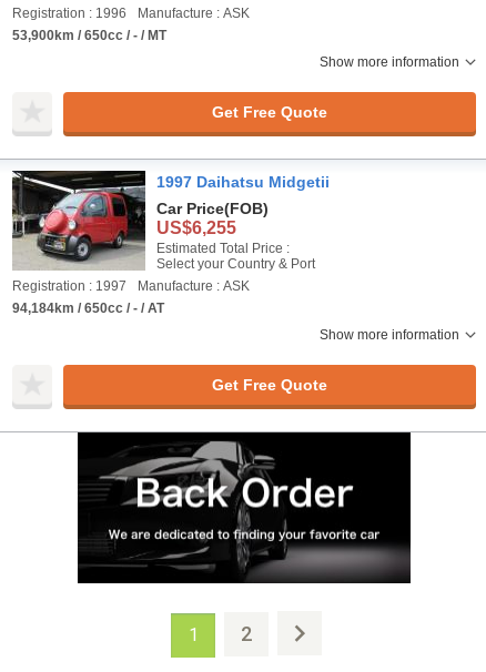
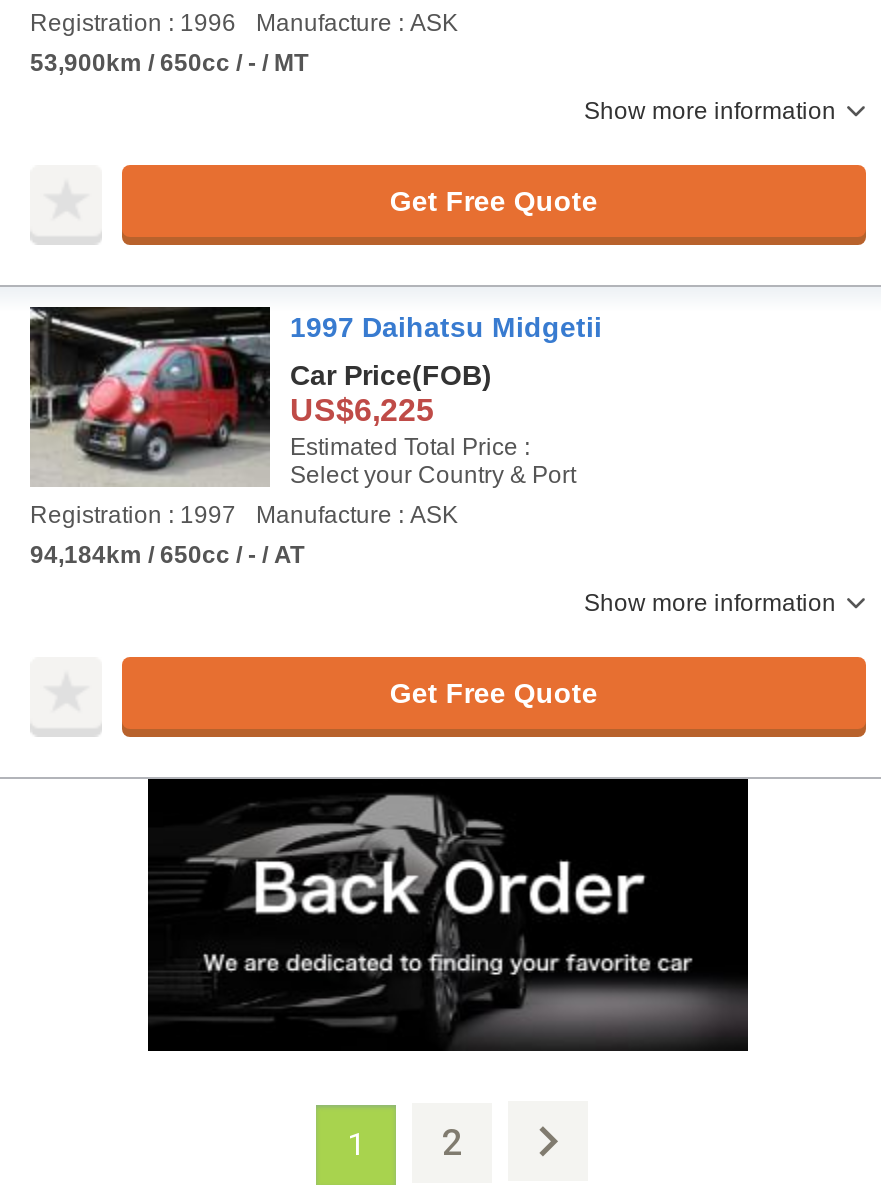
[156,218,236,237] US$6,255 -> [290,393,434,427] US$6,225

